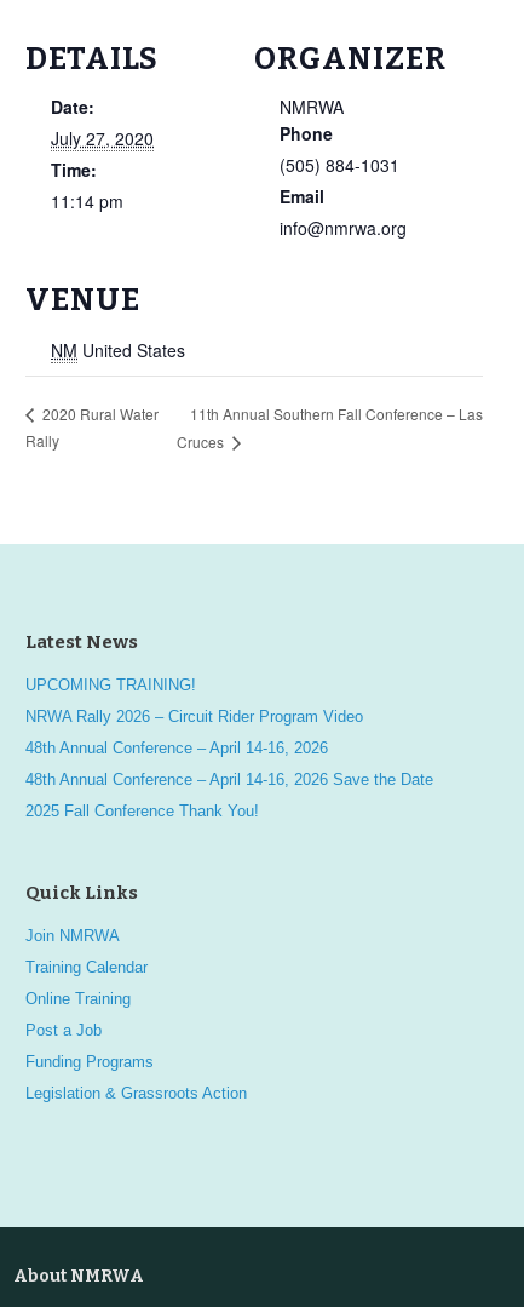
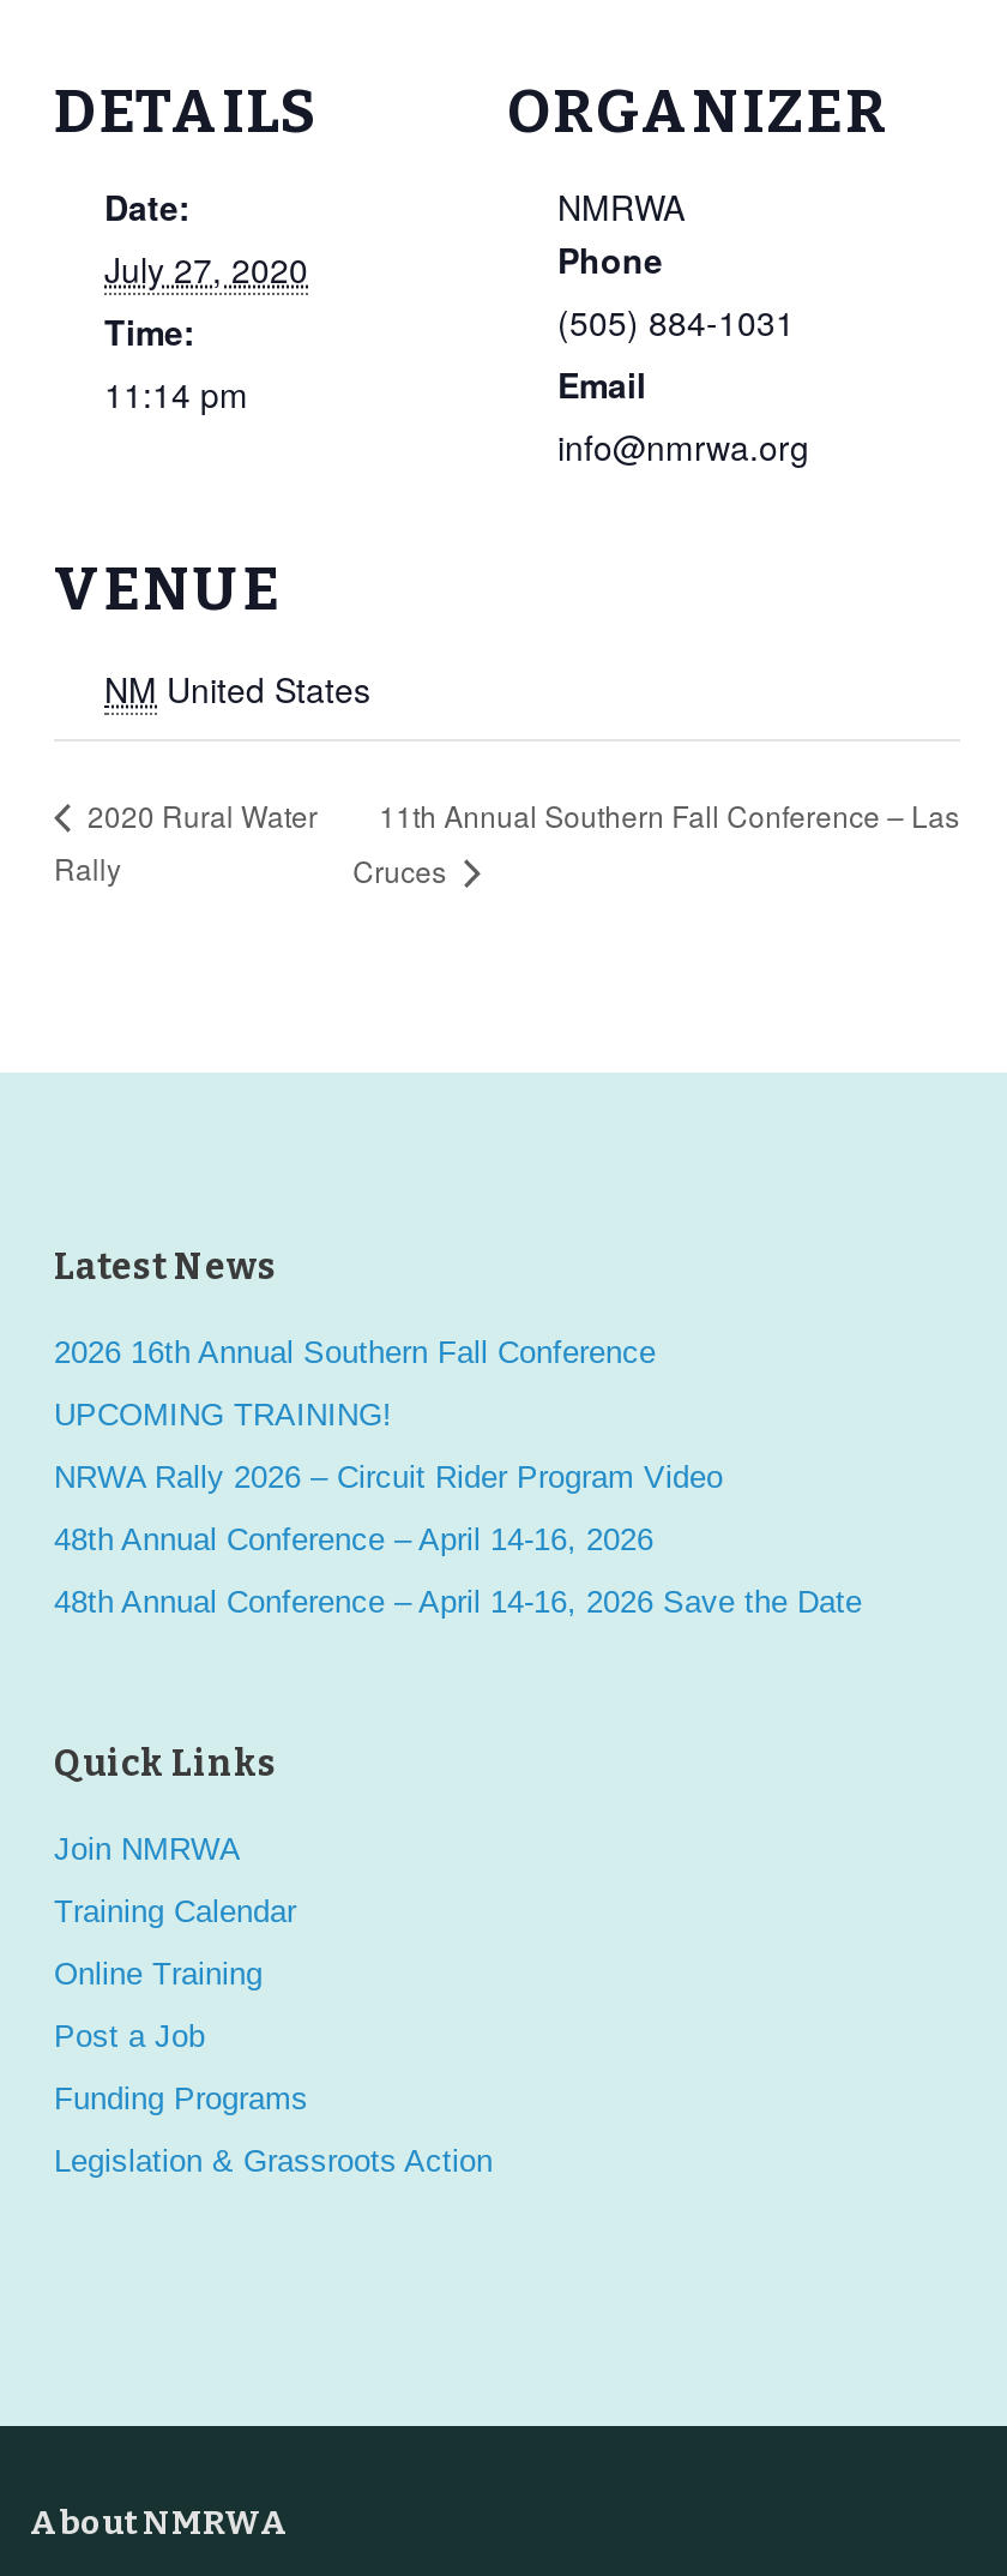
none -> [54,1334,656,1370] 2026 16th Annual Southern Fall Conference
moved [25,676,433,789] -> [54,1397,862,1620]: UPCOMING TRAINING! | NRWA Rally 2026 – Circuit Rider Program Video | 48th Annual Conference – April 14-16, 2026 | 48th Annual Conference – April 14-16, 2026 Save the Date
[25,802,259,820] 2025 Fall Conference Thank You! -> none

